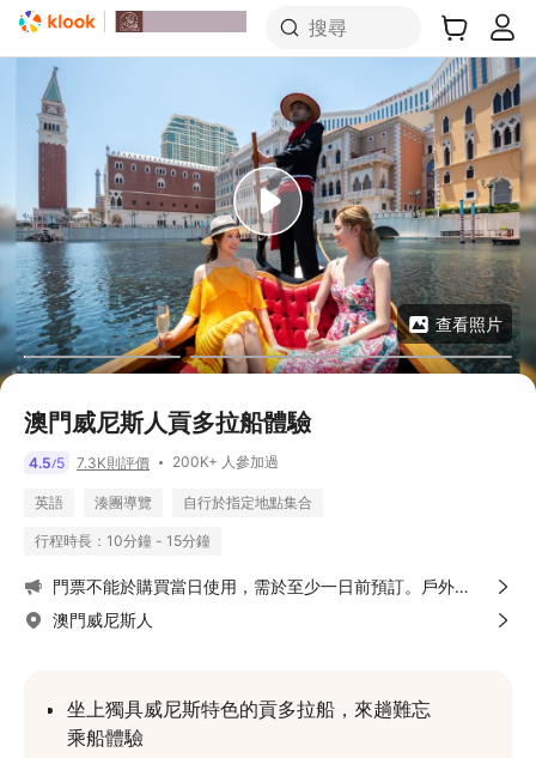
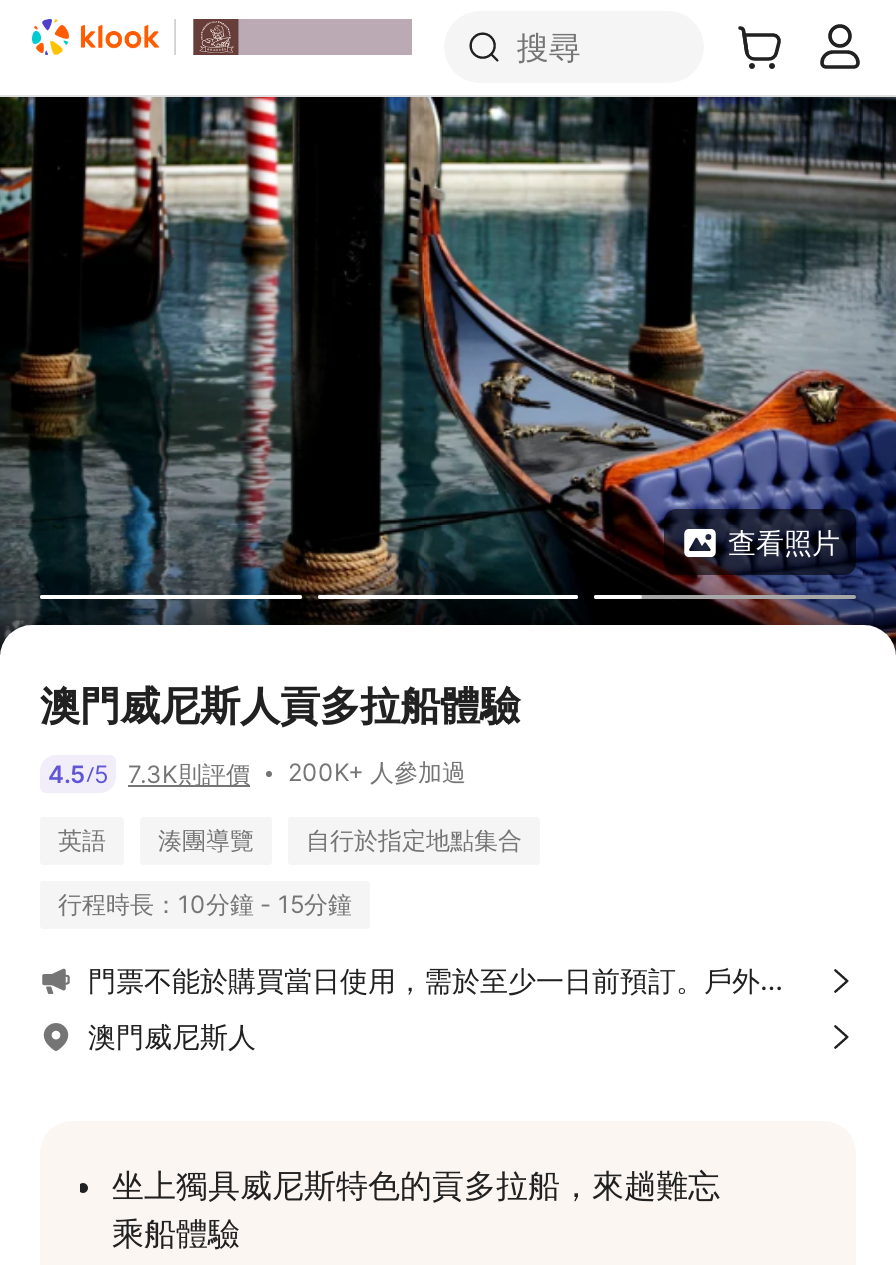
[4,56,532,387] [image] -> [6,95,890,647] [image]

